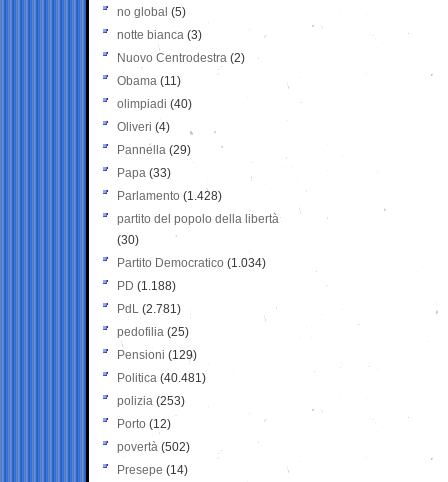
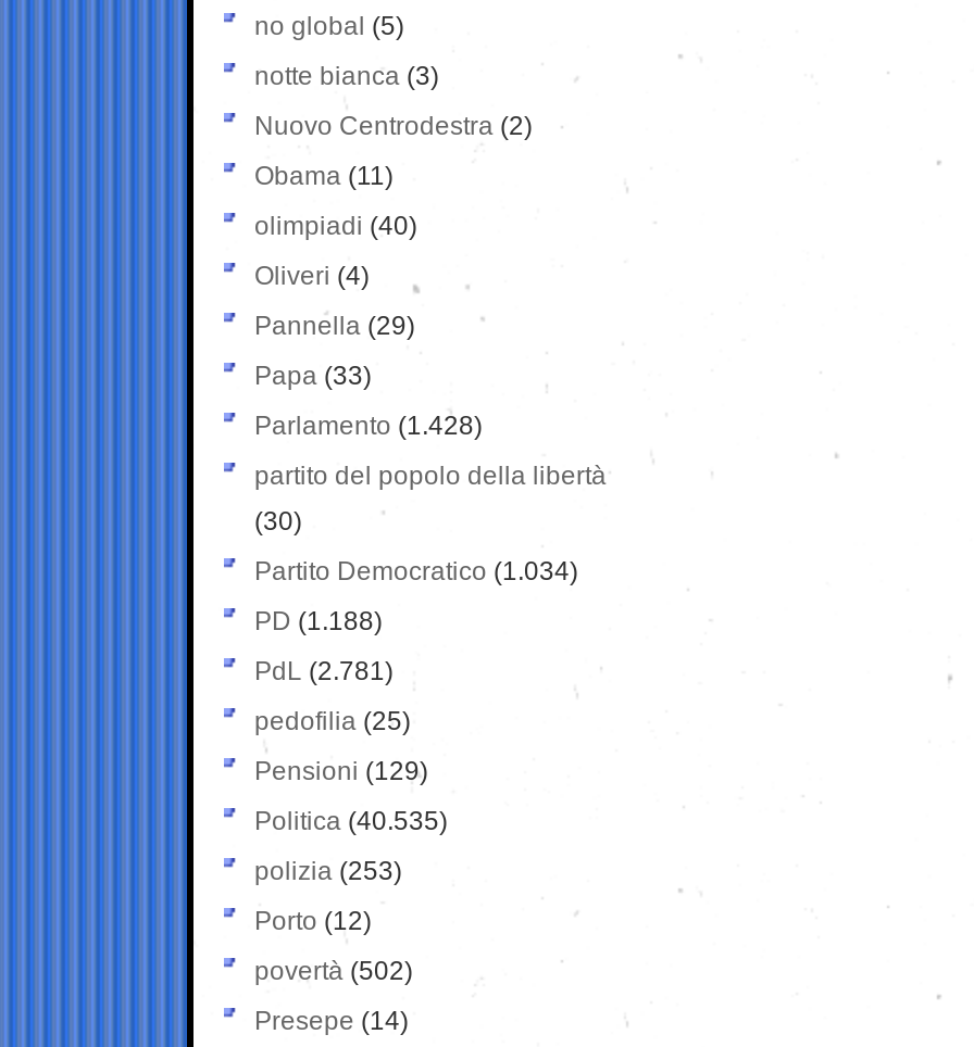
[117,371,206,385] Politica (40.481) -> [254,806,448,836] Politica (40.535)

